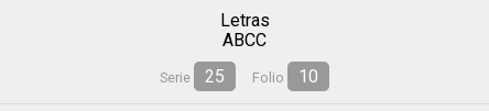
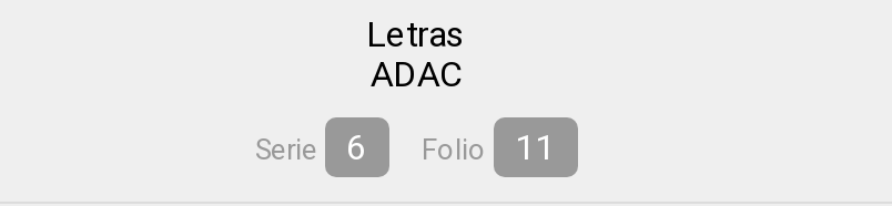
[222,30,267,50] ABCC -> [371,53,462,95] ADAC
[205,66,225,87] 25 -> [346,126,366,168] 6
[298,66,318,87] 10 -> [515,126,555,168] 11

